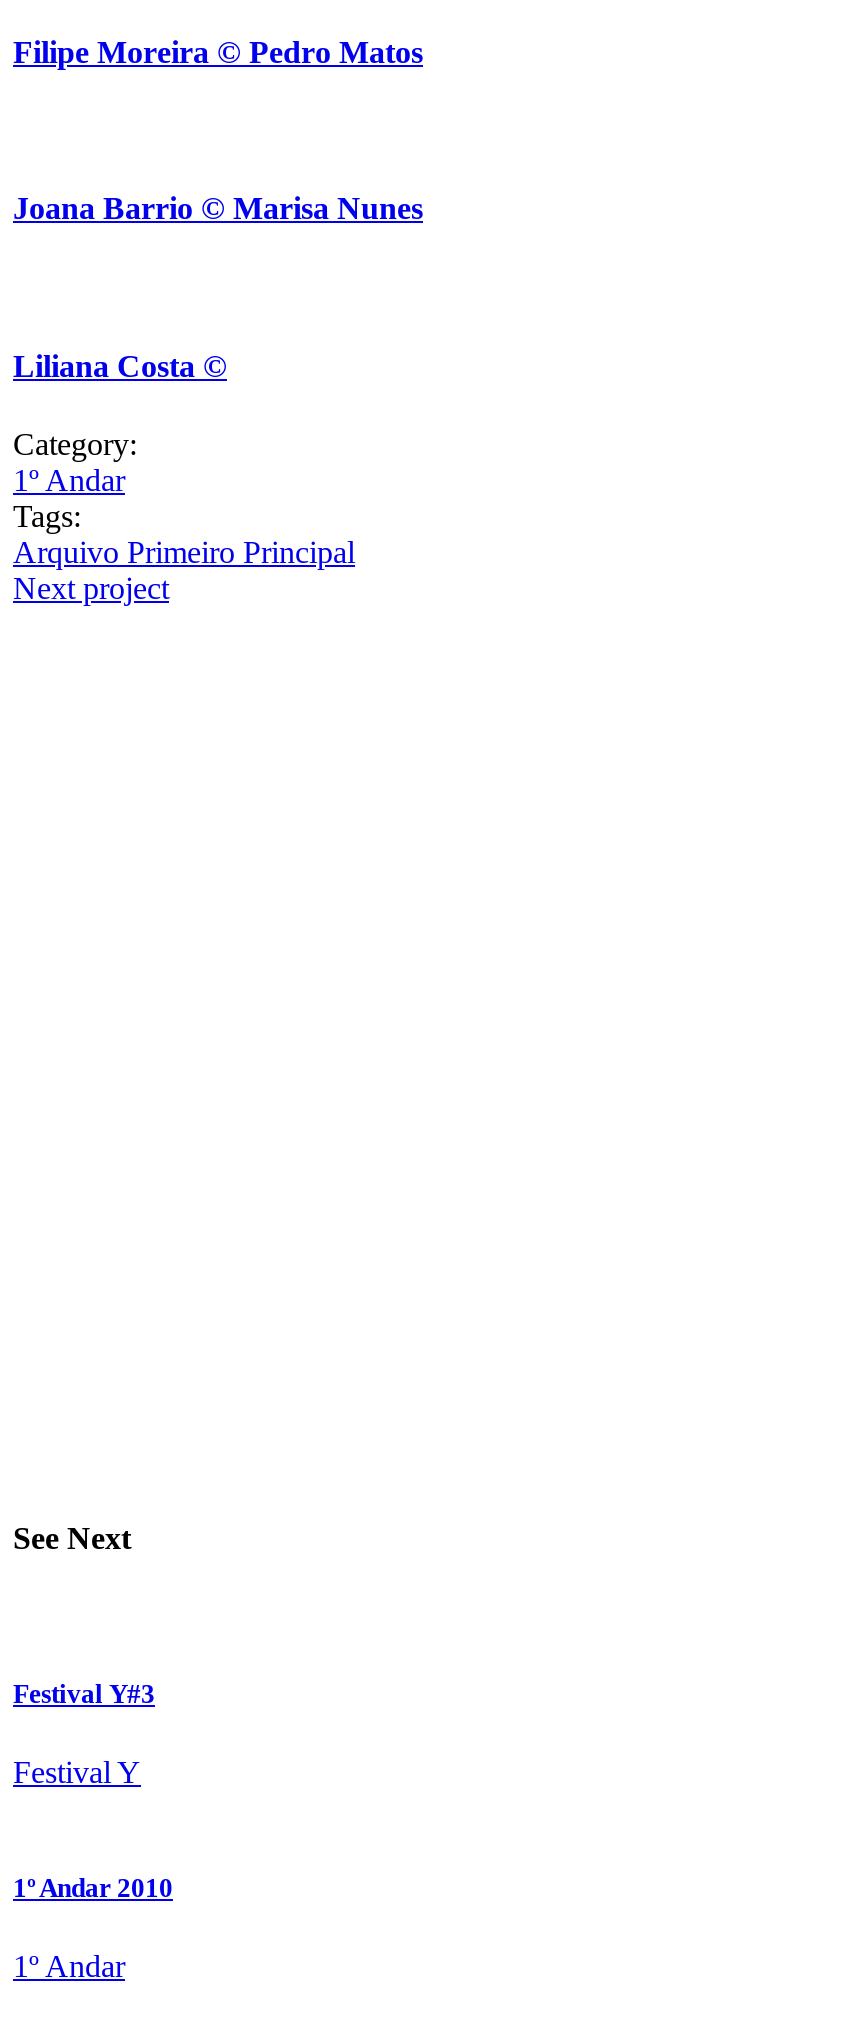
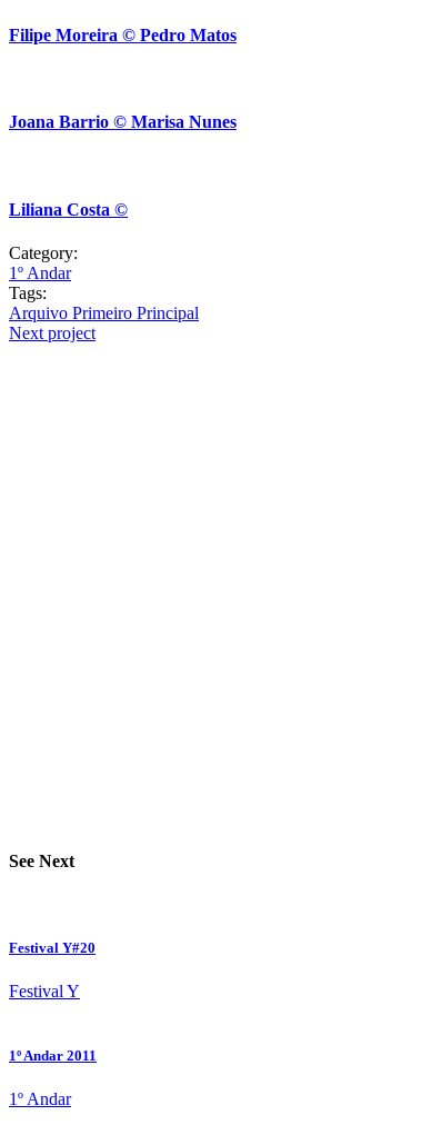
[13,1680,155,1710] Festival Y#3 -> [9,940,96,956] Festival Y#20
[13,1872,173,1902] 1º Andar 2010 -> [9,1047,97,1063] 1º Andar 2011

